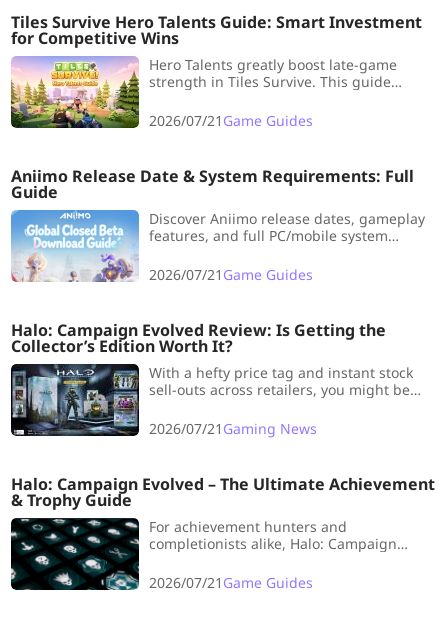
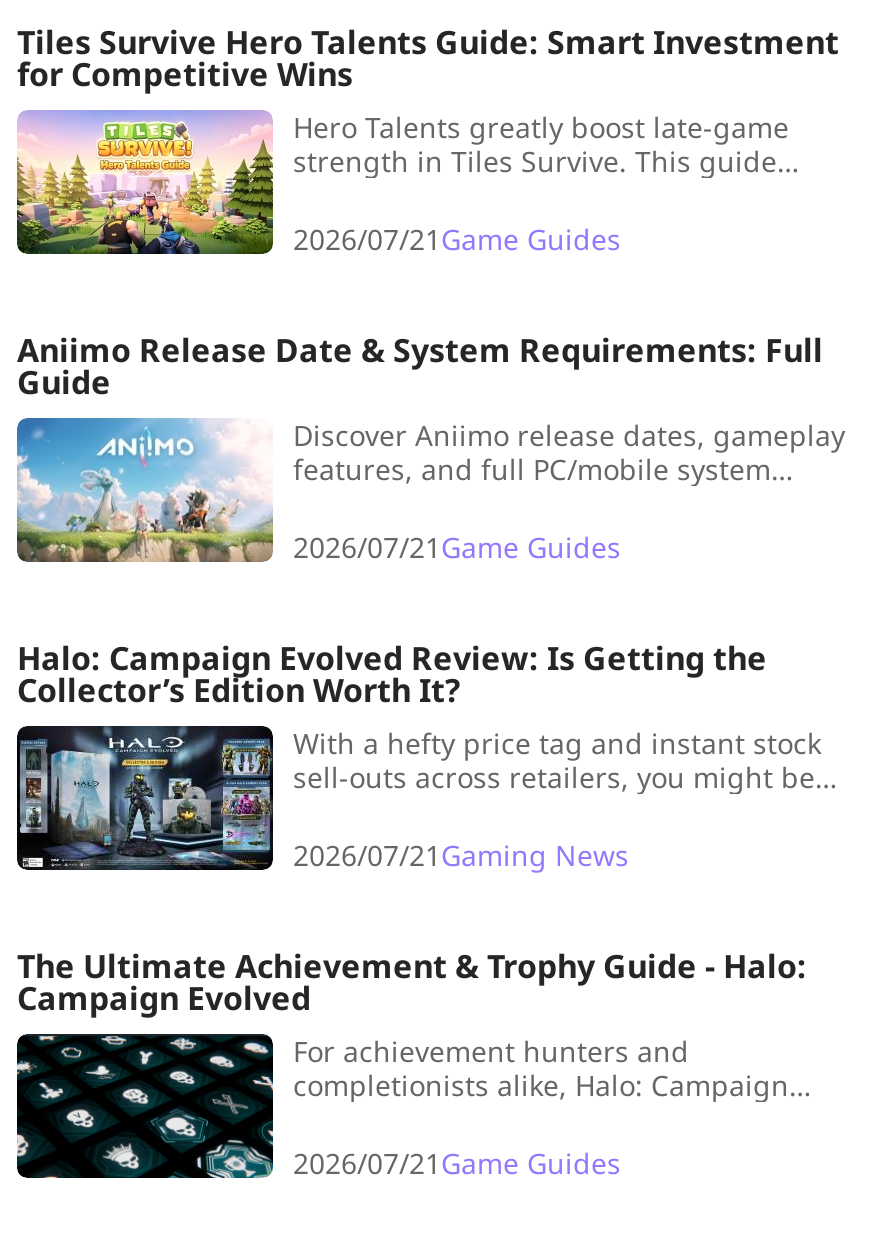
[11,209,140,283] [image] -> [15,418,275,564] [image]
[11,473,435,511] Halo: Campaign Evolved – The Ultimate Achievement | & Trophy Guide -> [17,944,807,1020] The Ultimate Achievement & Trophy Guide - Halo: | Campaign Evolved

